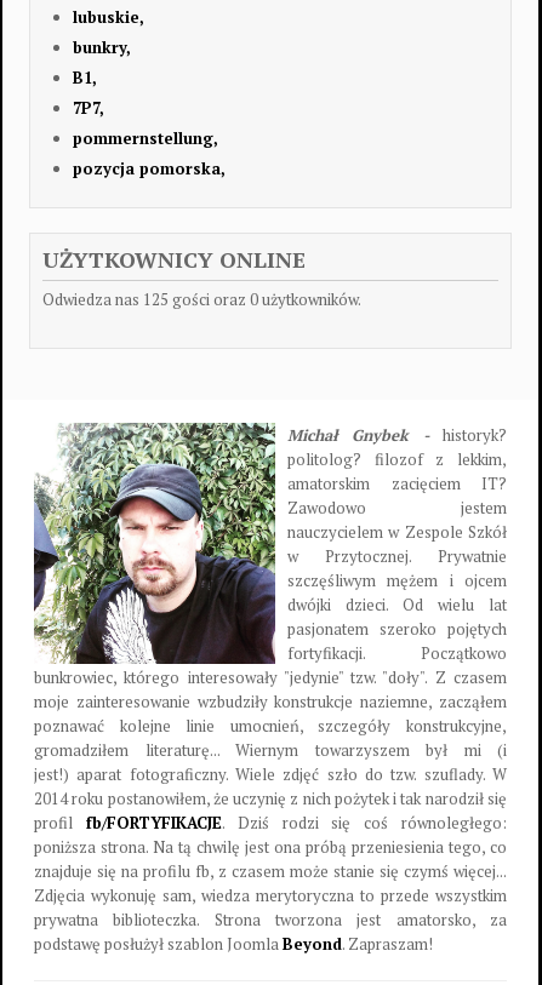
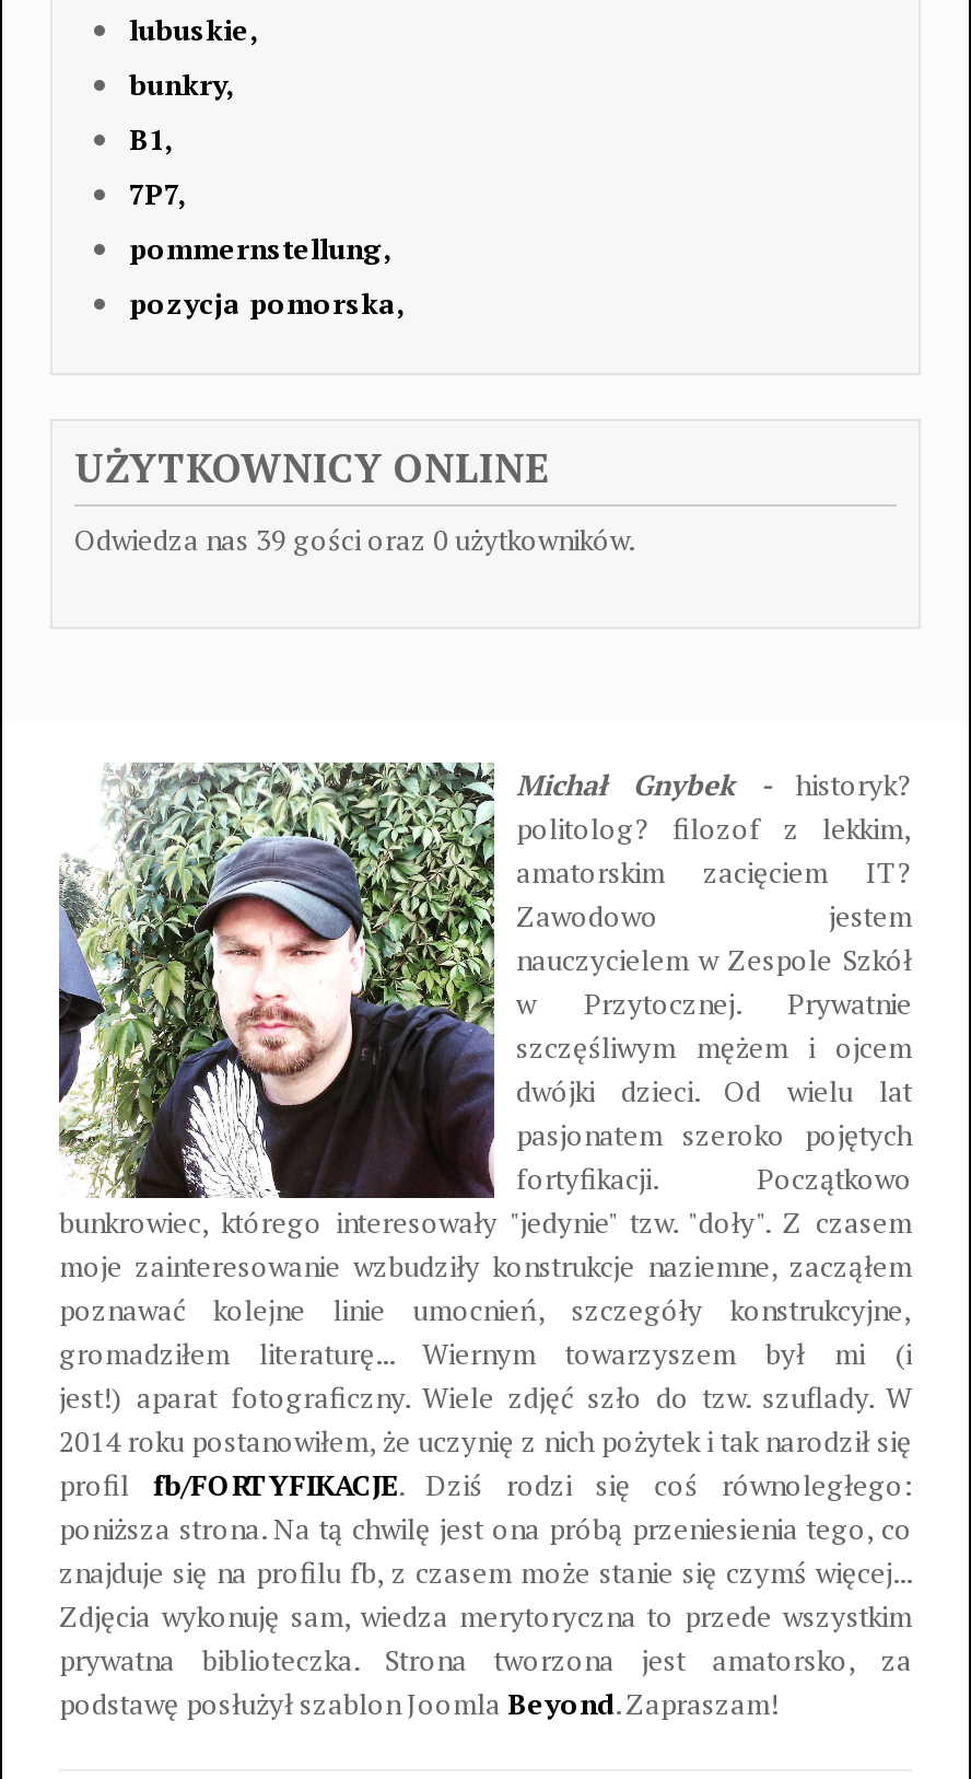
[42,288,361,310] Odwiedza nas 125 gości oraz 0 użytkowników. -> [74,520,634,559] Odwiedza nas 39 gości oraz 0 użytkowników.

